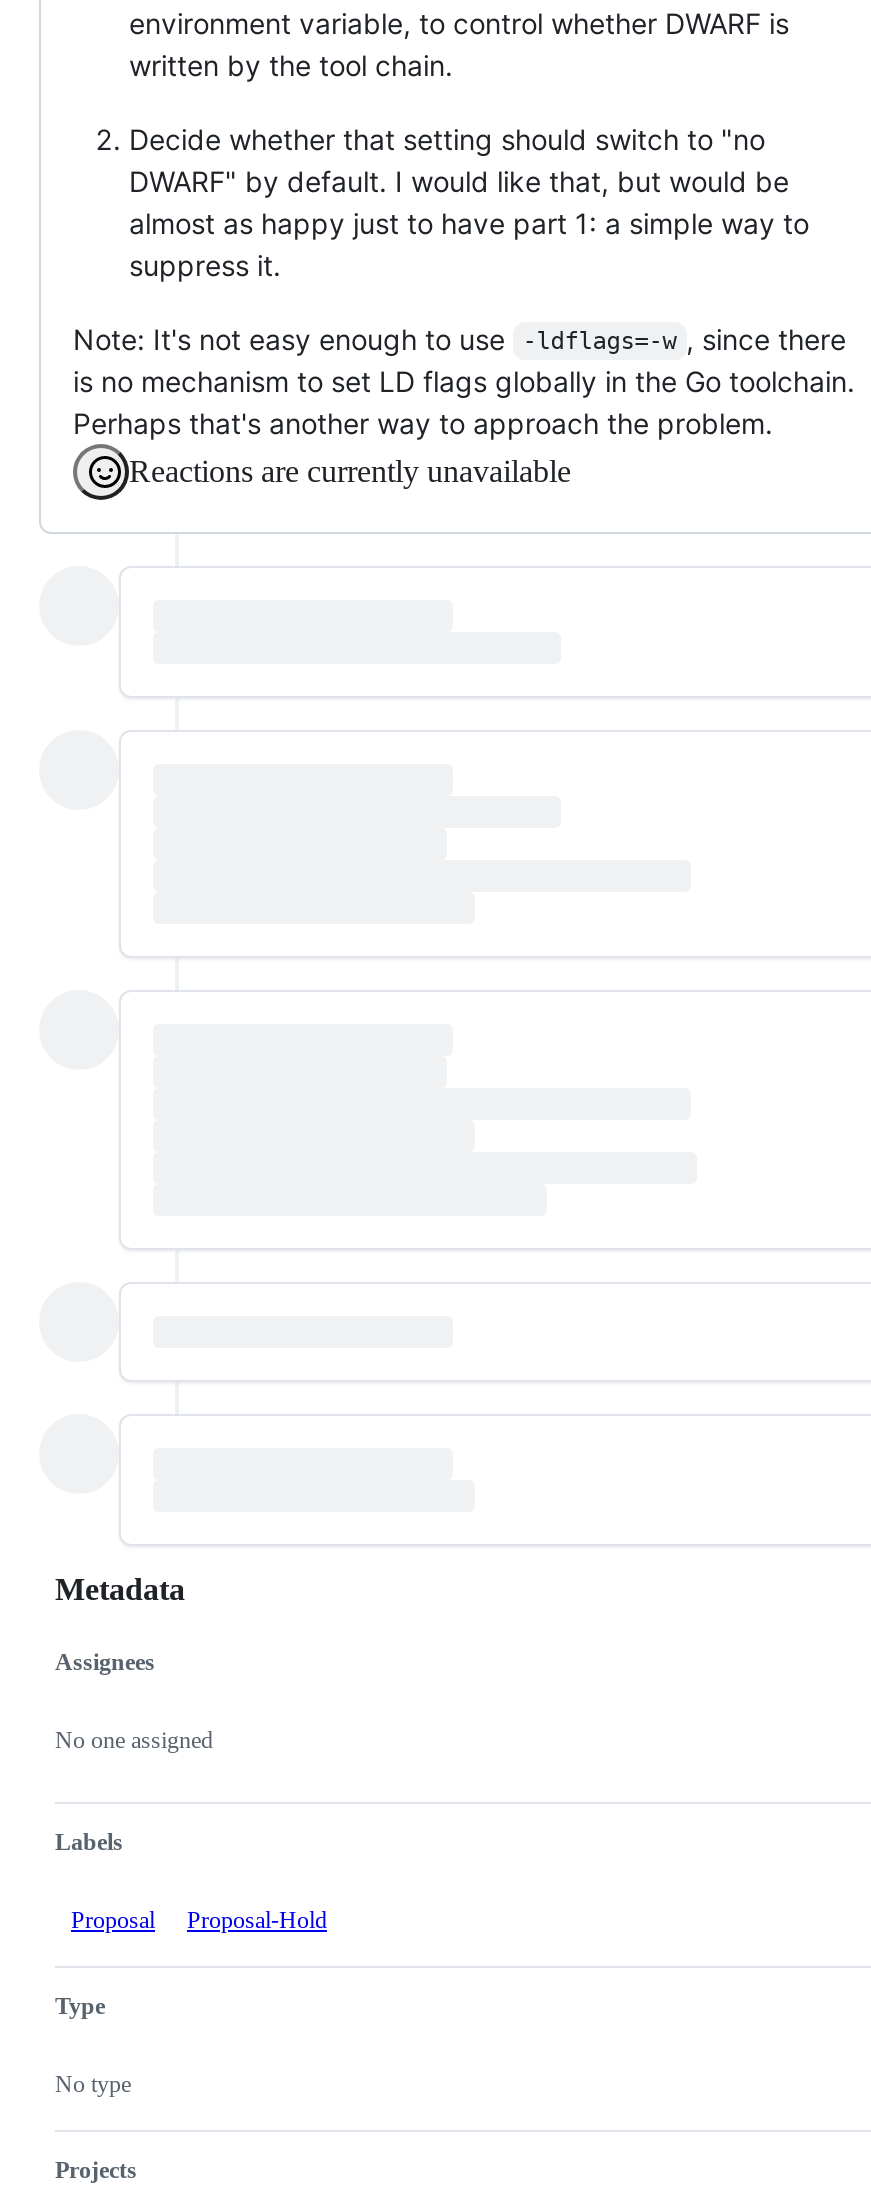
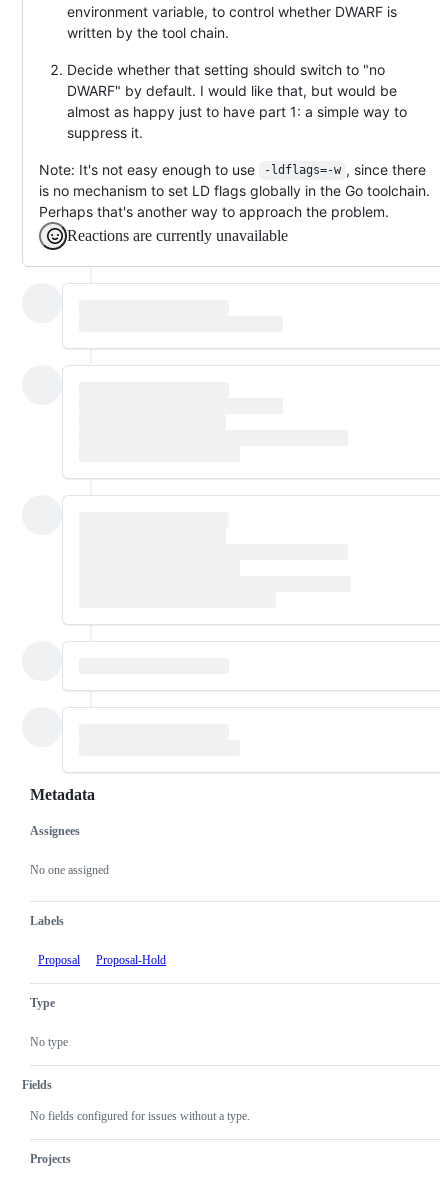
none -> [22,1078,250,1123] Fields | No fields configured for issues without a type.

